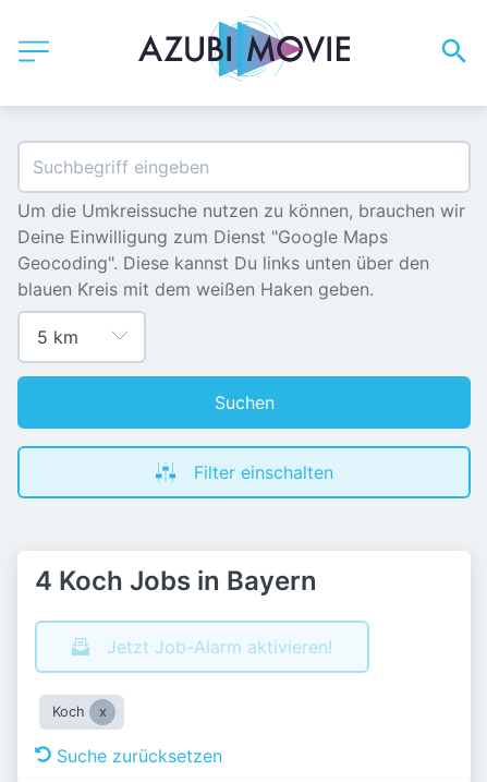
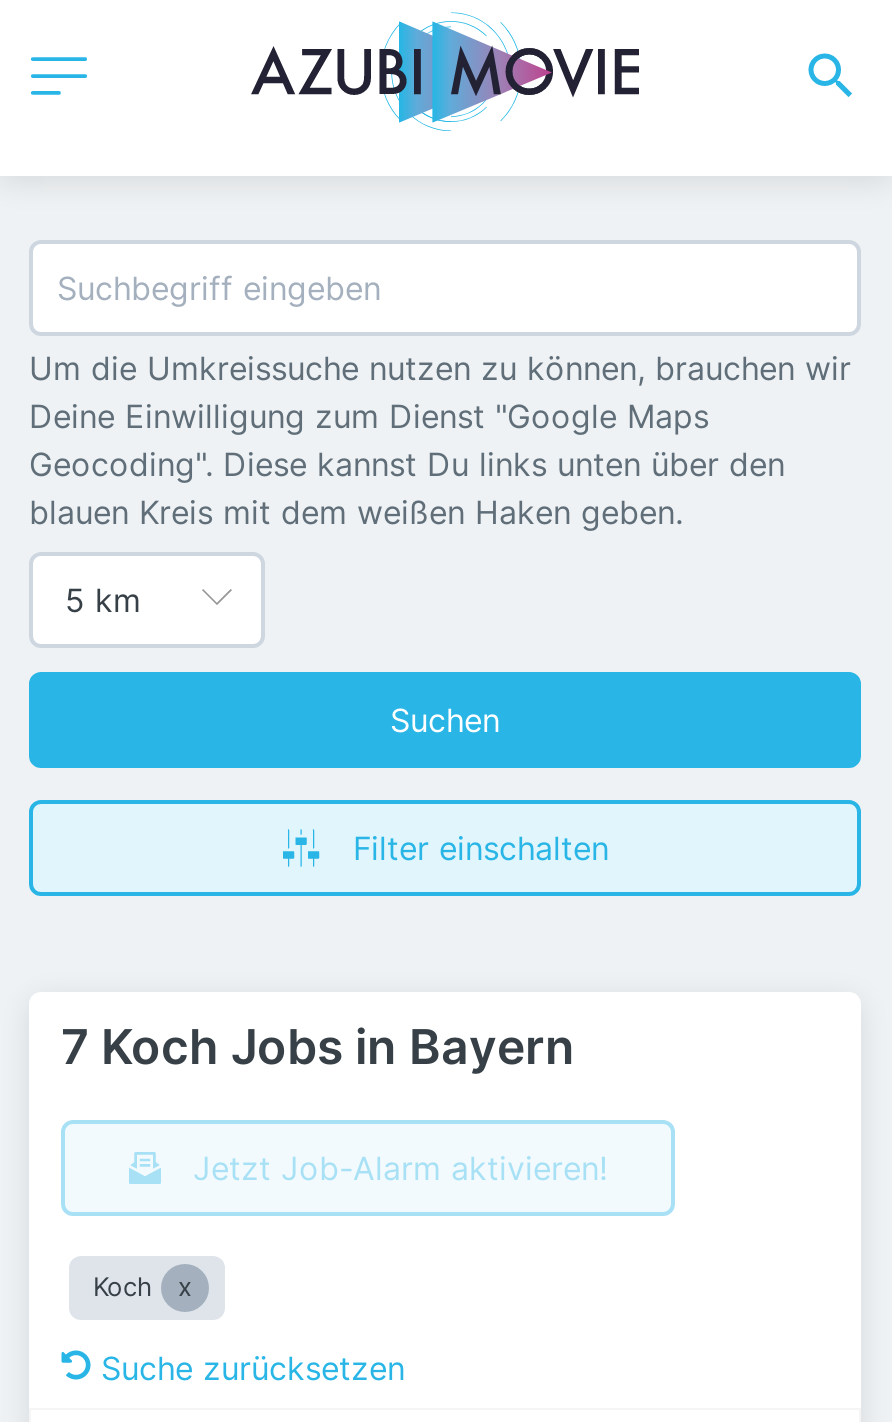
[35,565,317,597] 4 Koch Jobs in Bayern -> [61,1018,575,1076] 7 Koch Jobs in Bayern

